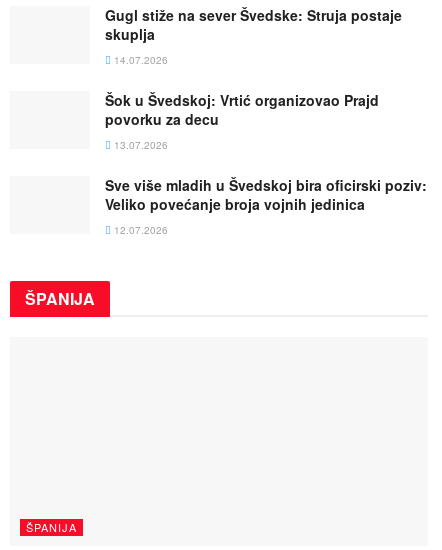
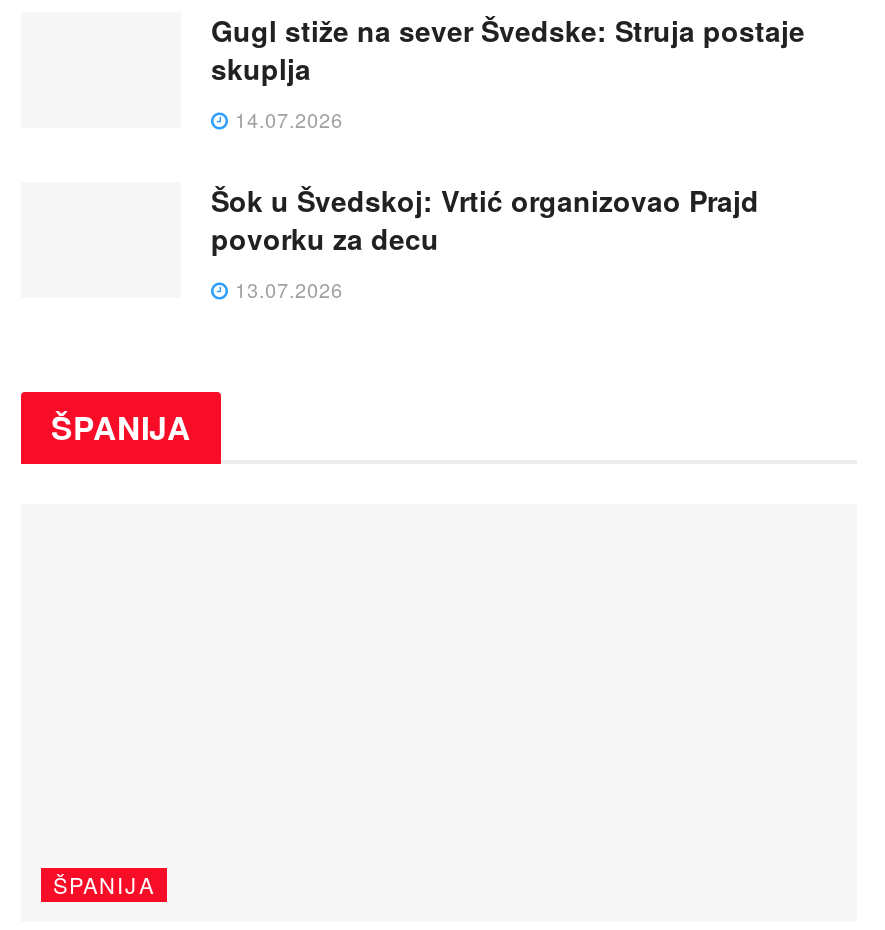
[105,175,427,237] Sve više mladih u Švedskoj bira oficirski poziv: | Veliko povećanje broja vojnih jedinica | 12.07.2026 -> none

